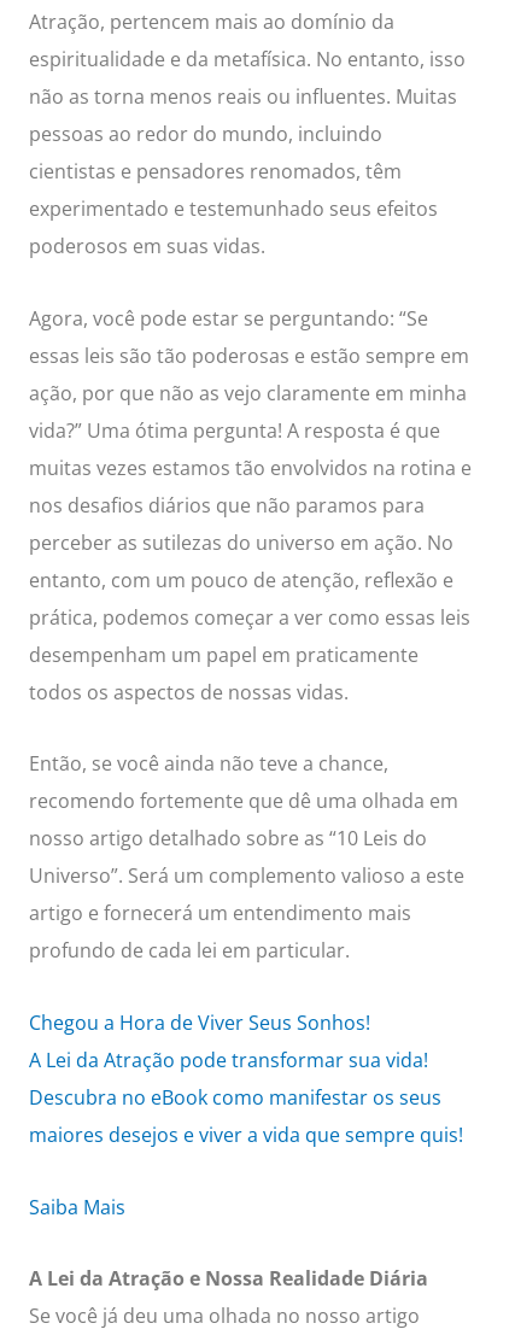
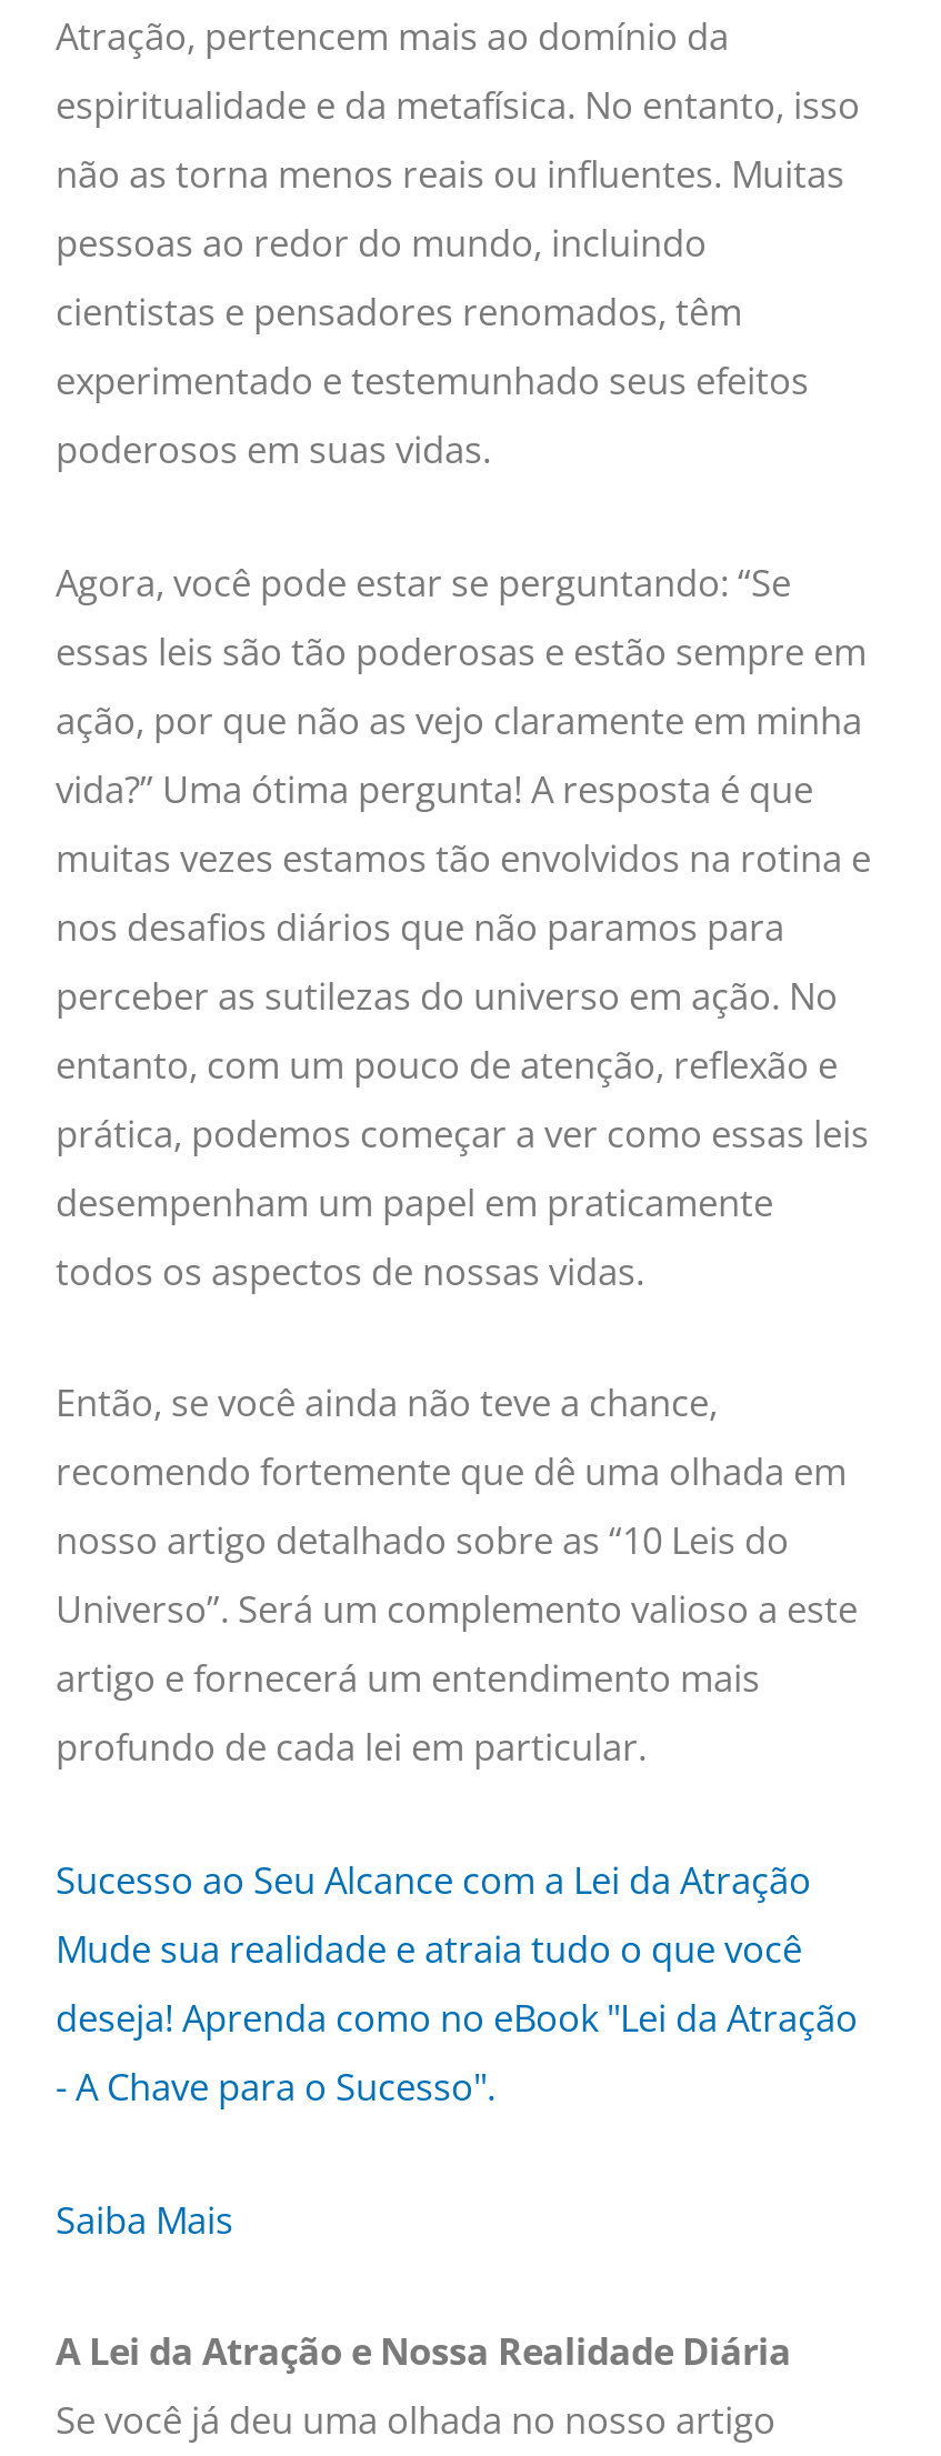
[29,1008,463,1148] Chegou a Hora de Viver Seus Sonhos! | A Lei da Atração pode transformar sua vida! | Descubra no eBook como manifestar os seus | maiores desejos e viver a vida que sempre quis! -> [56,1854,858,2112] Sucesso ao Seu Alcance com a Lei da Atração | Mude sua realidade e atraia tudo o que você | deseja! Aprenda como no eBook "Lei da Atração | - A Chave para o Sucesso".

